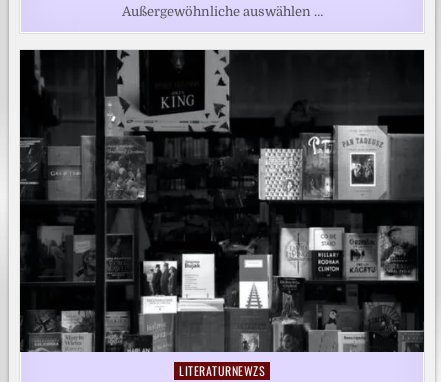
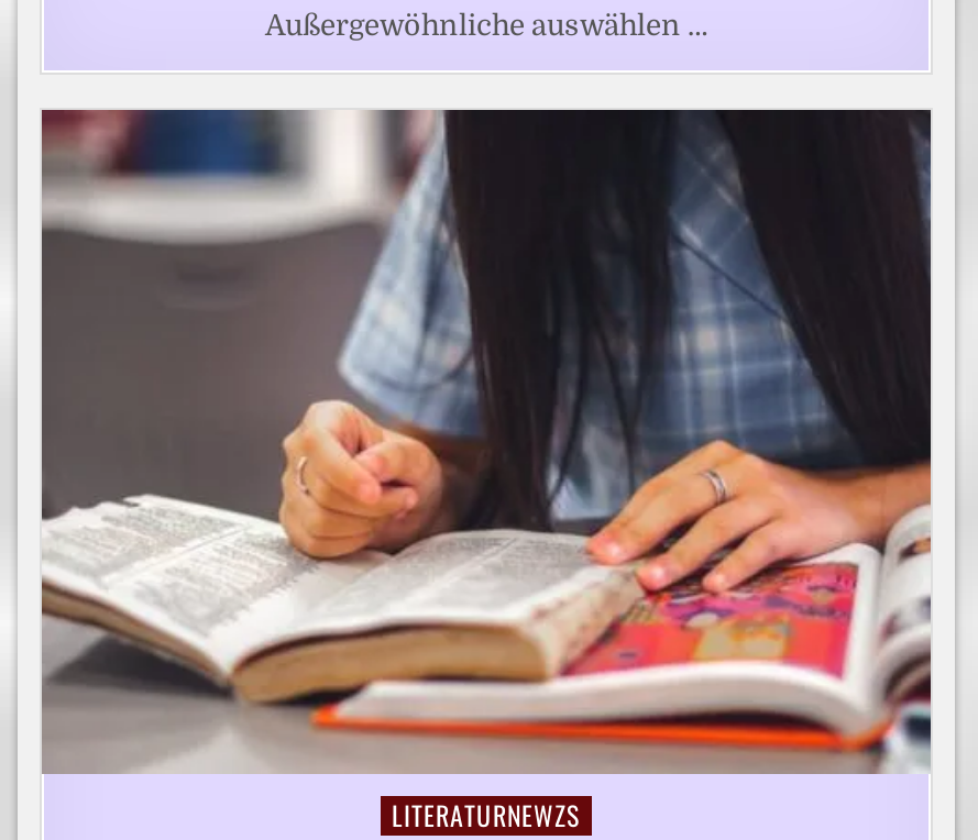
[19,49,425,353] [image] -> [40,108,933,774] [image]

